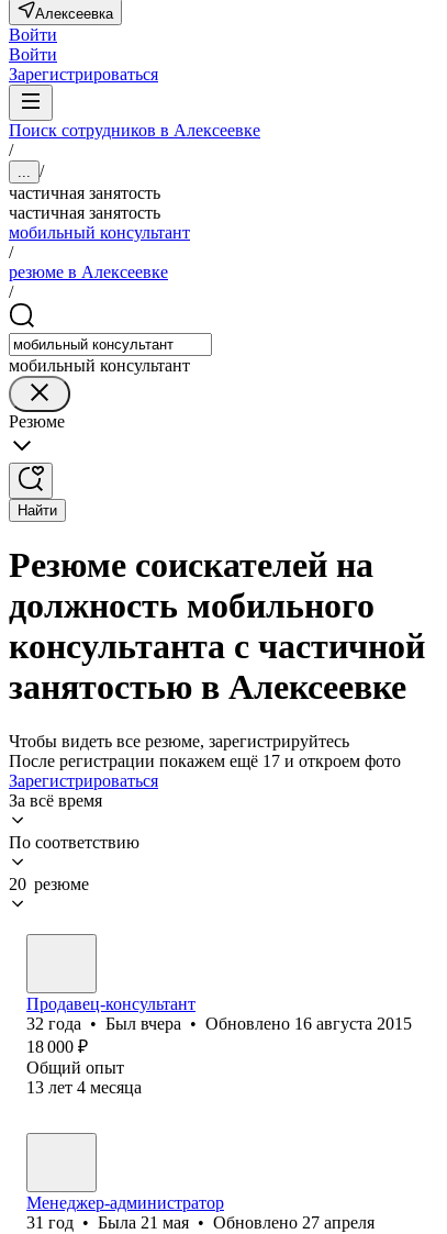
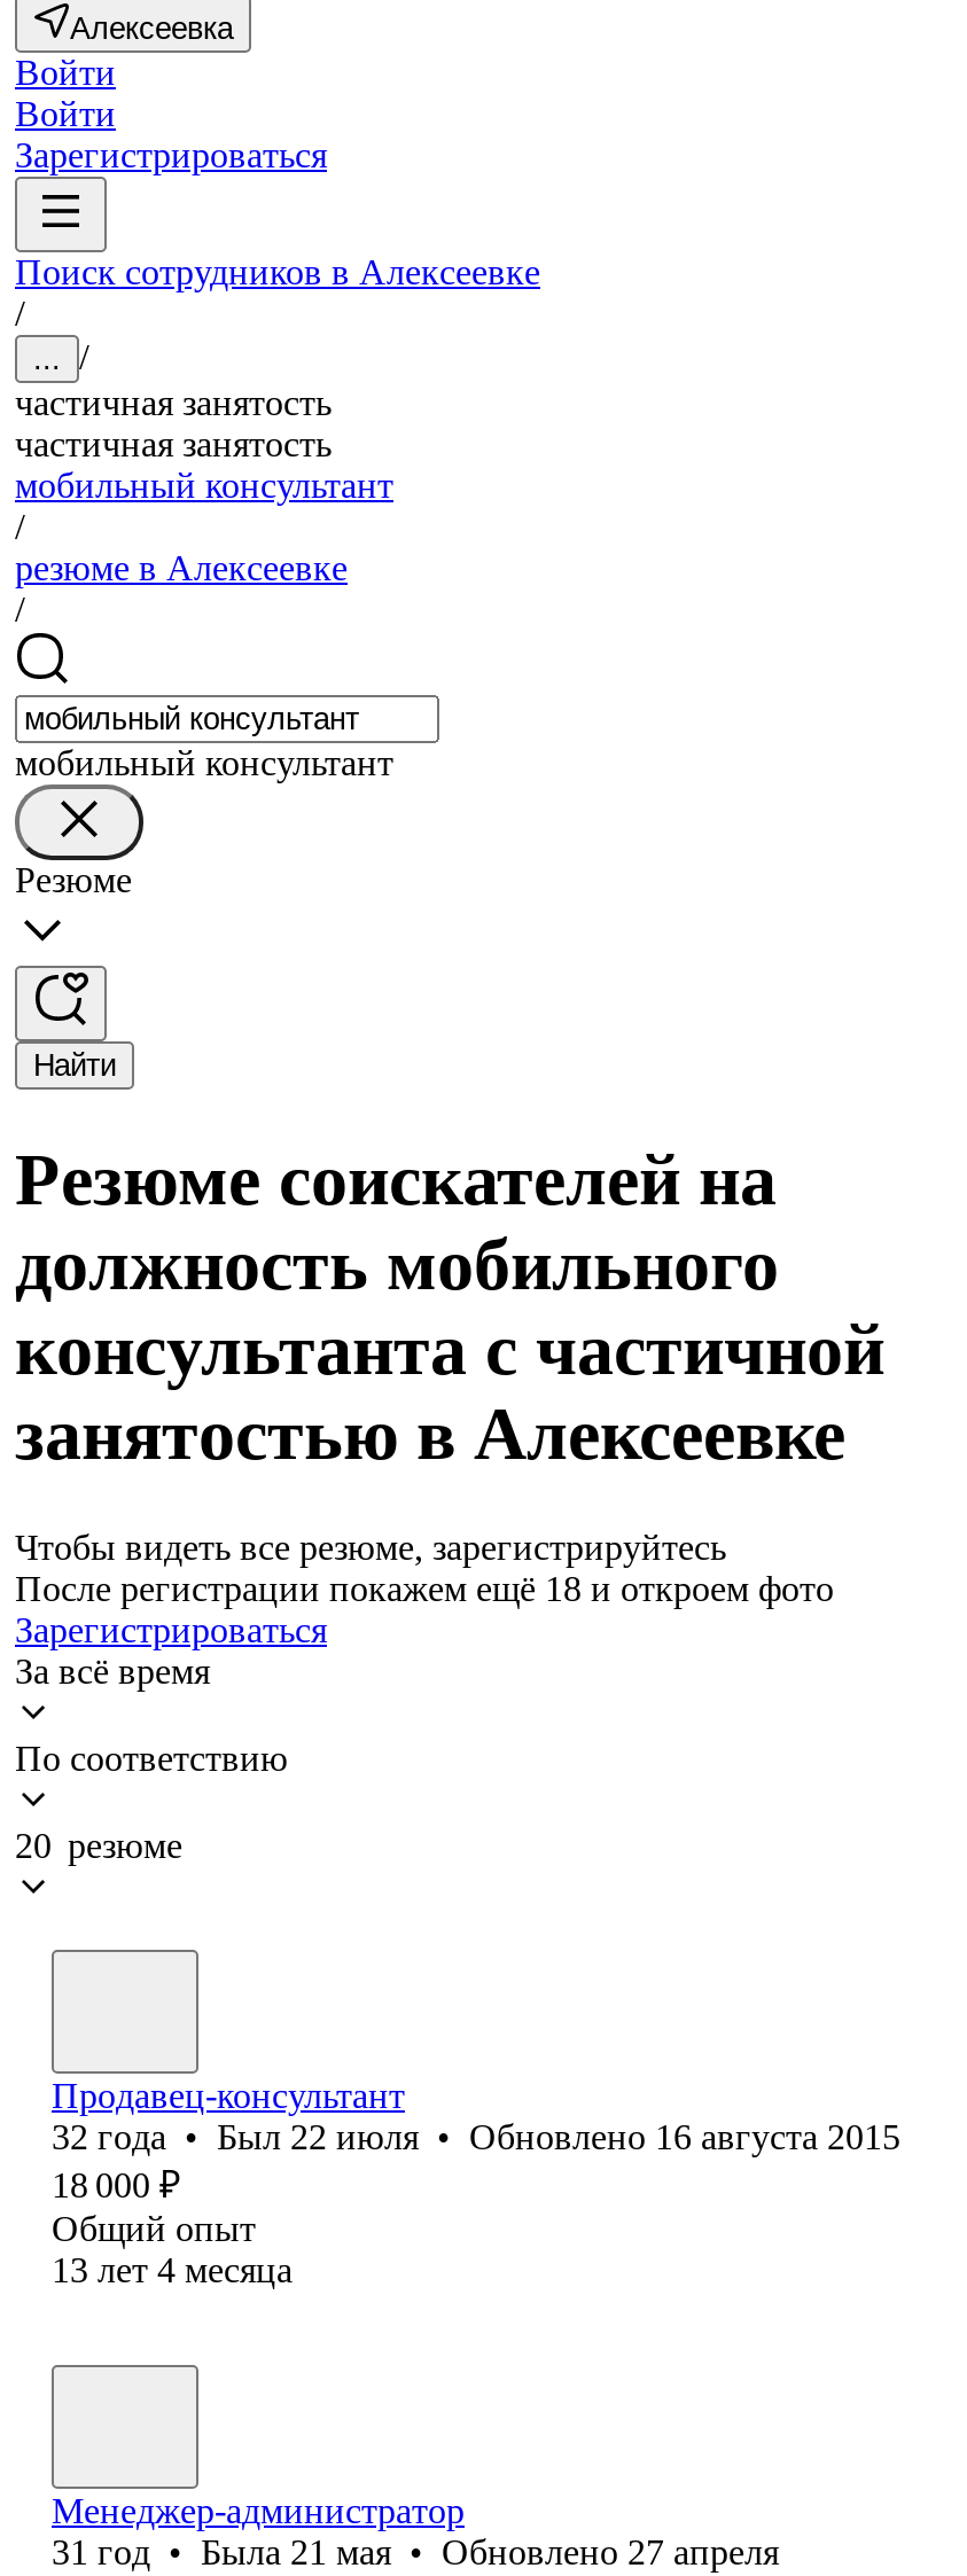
[9,751,401,770] После регистрации покажем ещё 17 и откроем фото -> [15,1569,834,1608] После регистрации покажем ещё 18 и откроем фото
[26,1014,412,1033] 32 года • Был вчера • Обновлено 16 августа 2015 -> [52,2117,900,2156] 32 года • Был 22 июля • Обновлено 16 августа 2015

